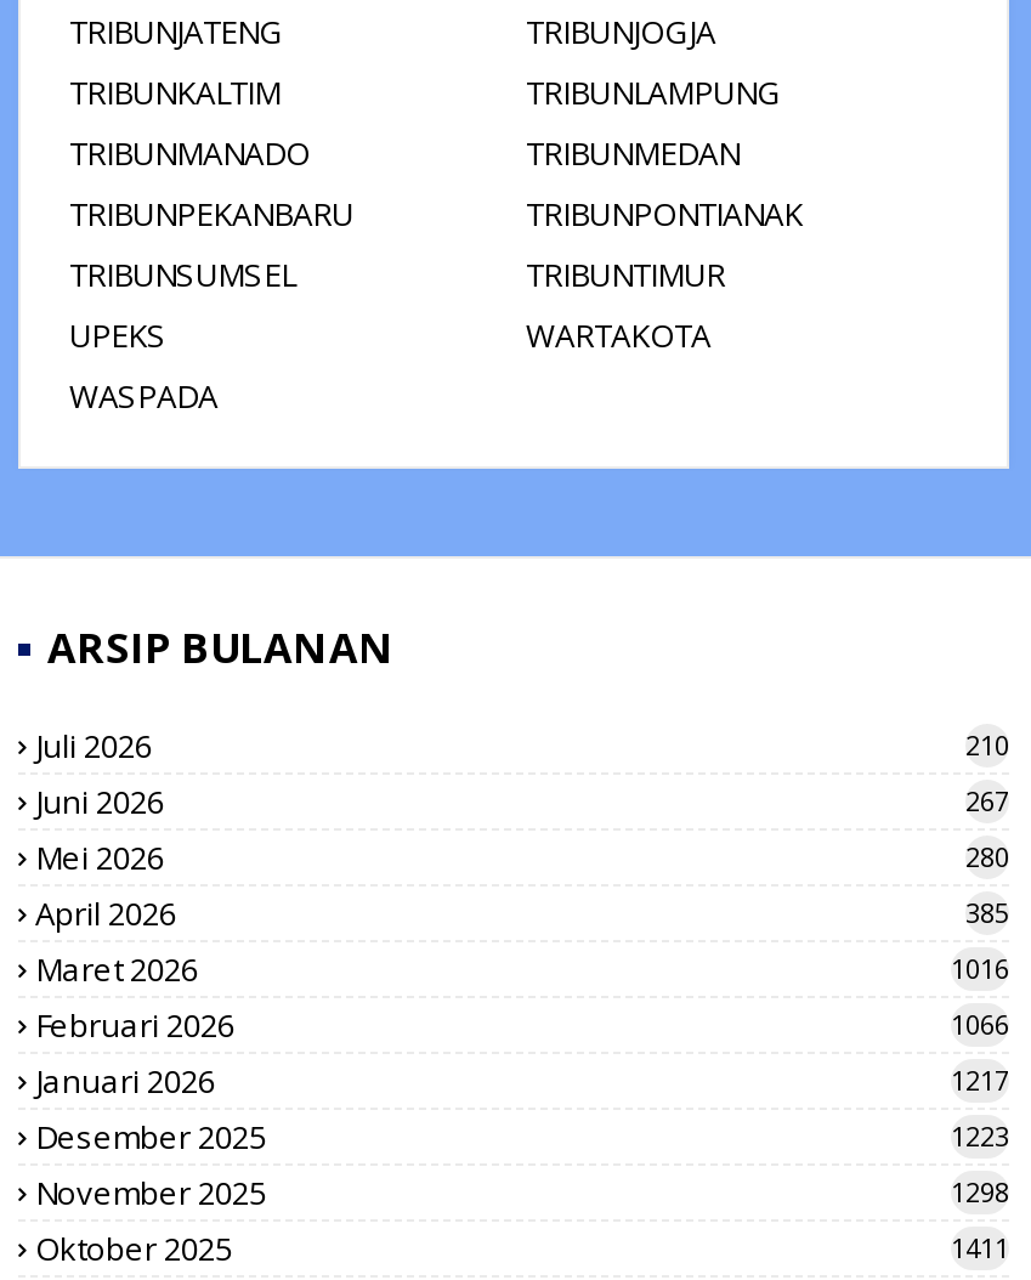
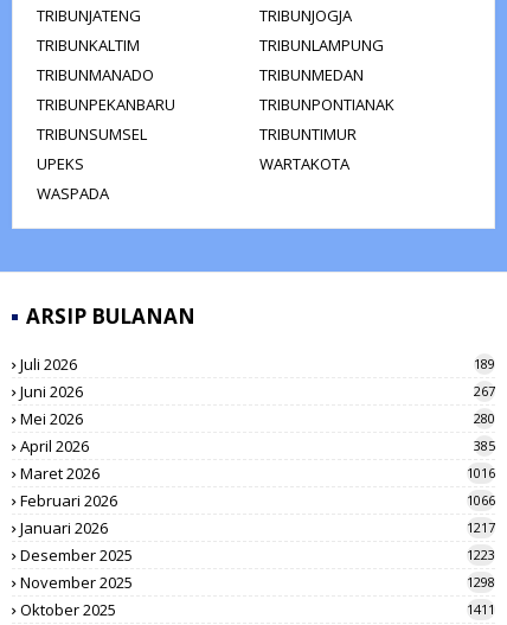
[965,727,1009,764] 210 -> [474,355,495,373] 189

